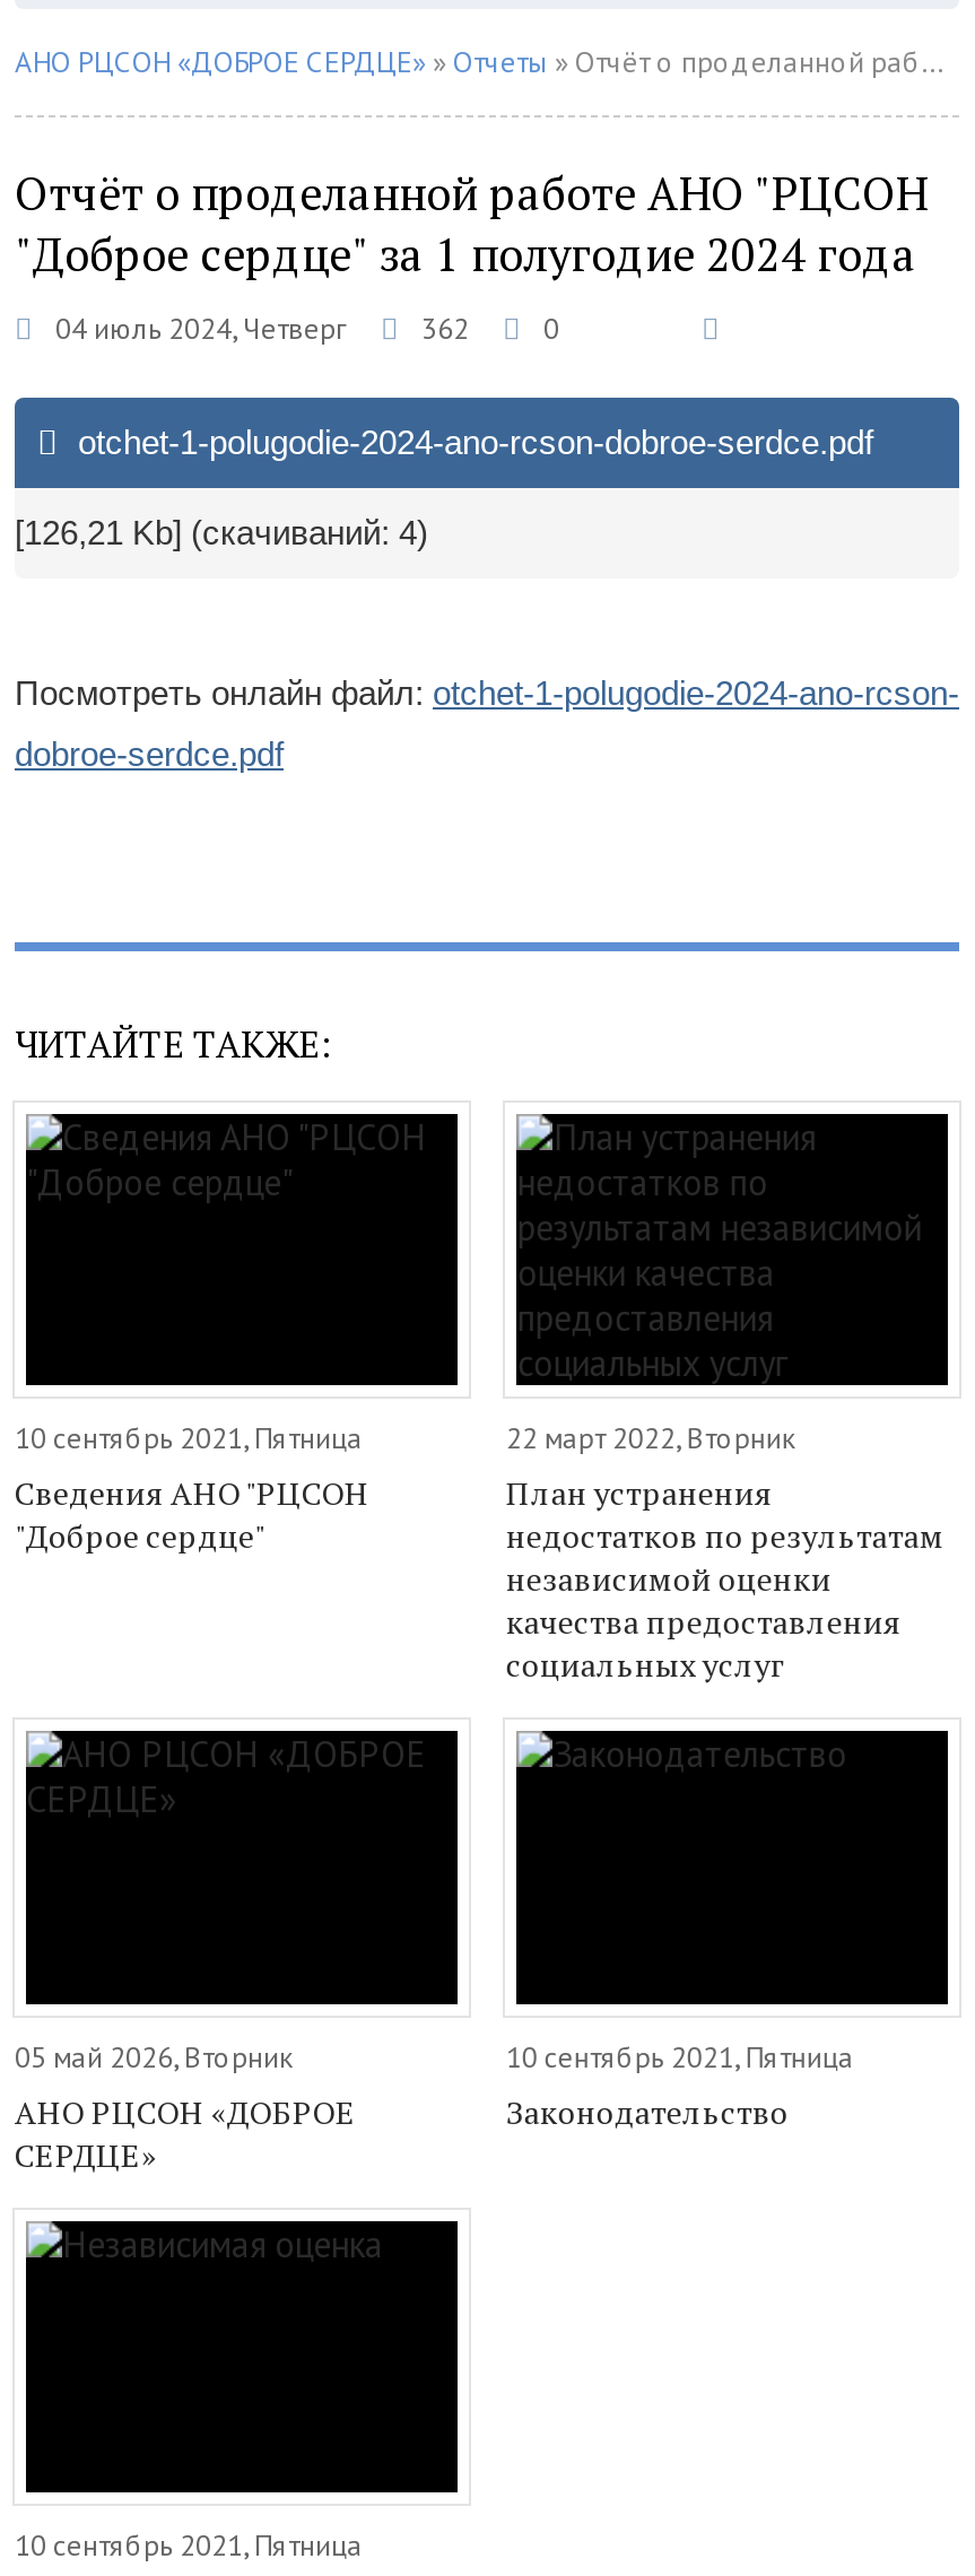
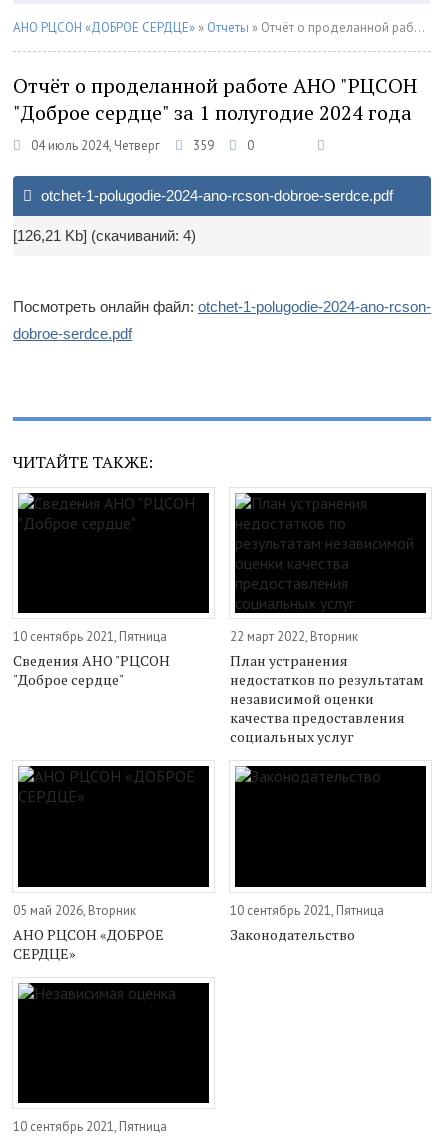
[55,310,559,348] 04 июль 2024, Четверг 362 0 -> [31,137,254,154] 04 июль 2024, Четверг 359 0

